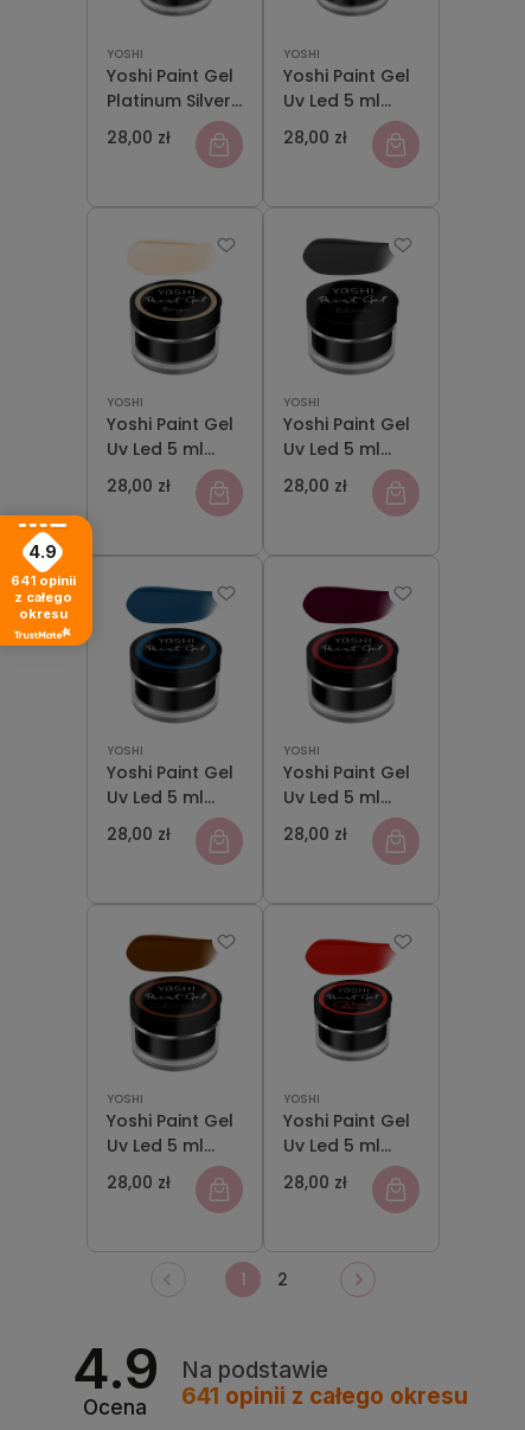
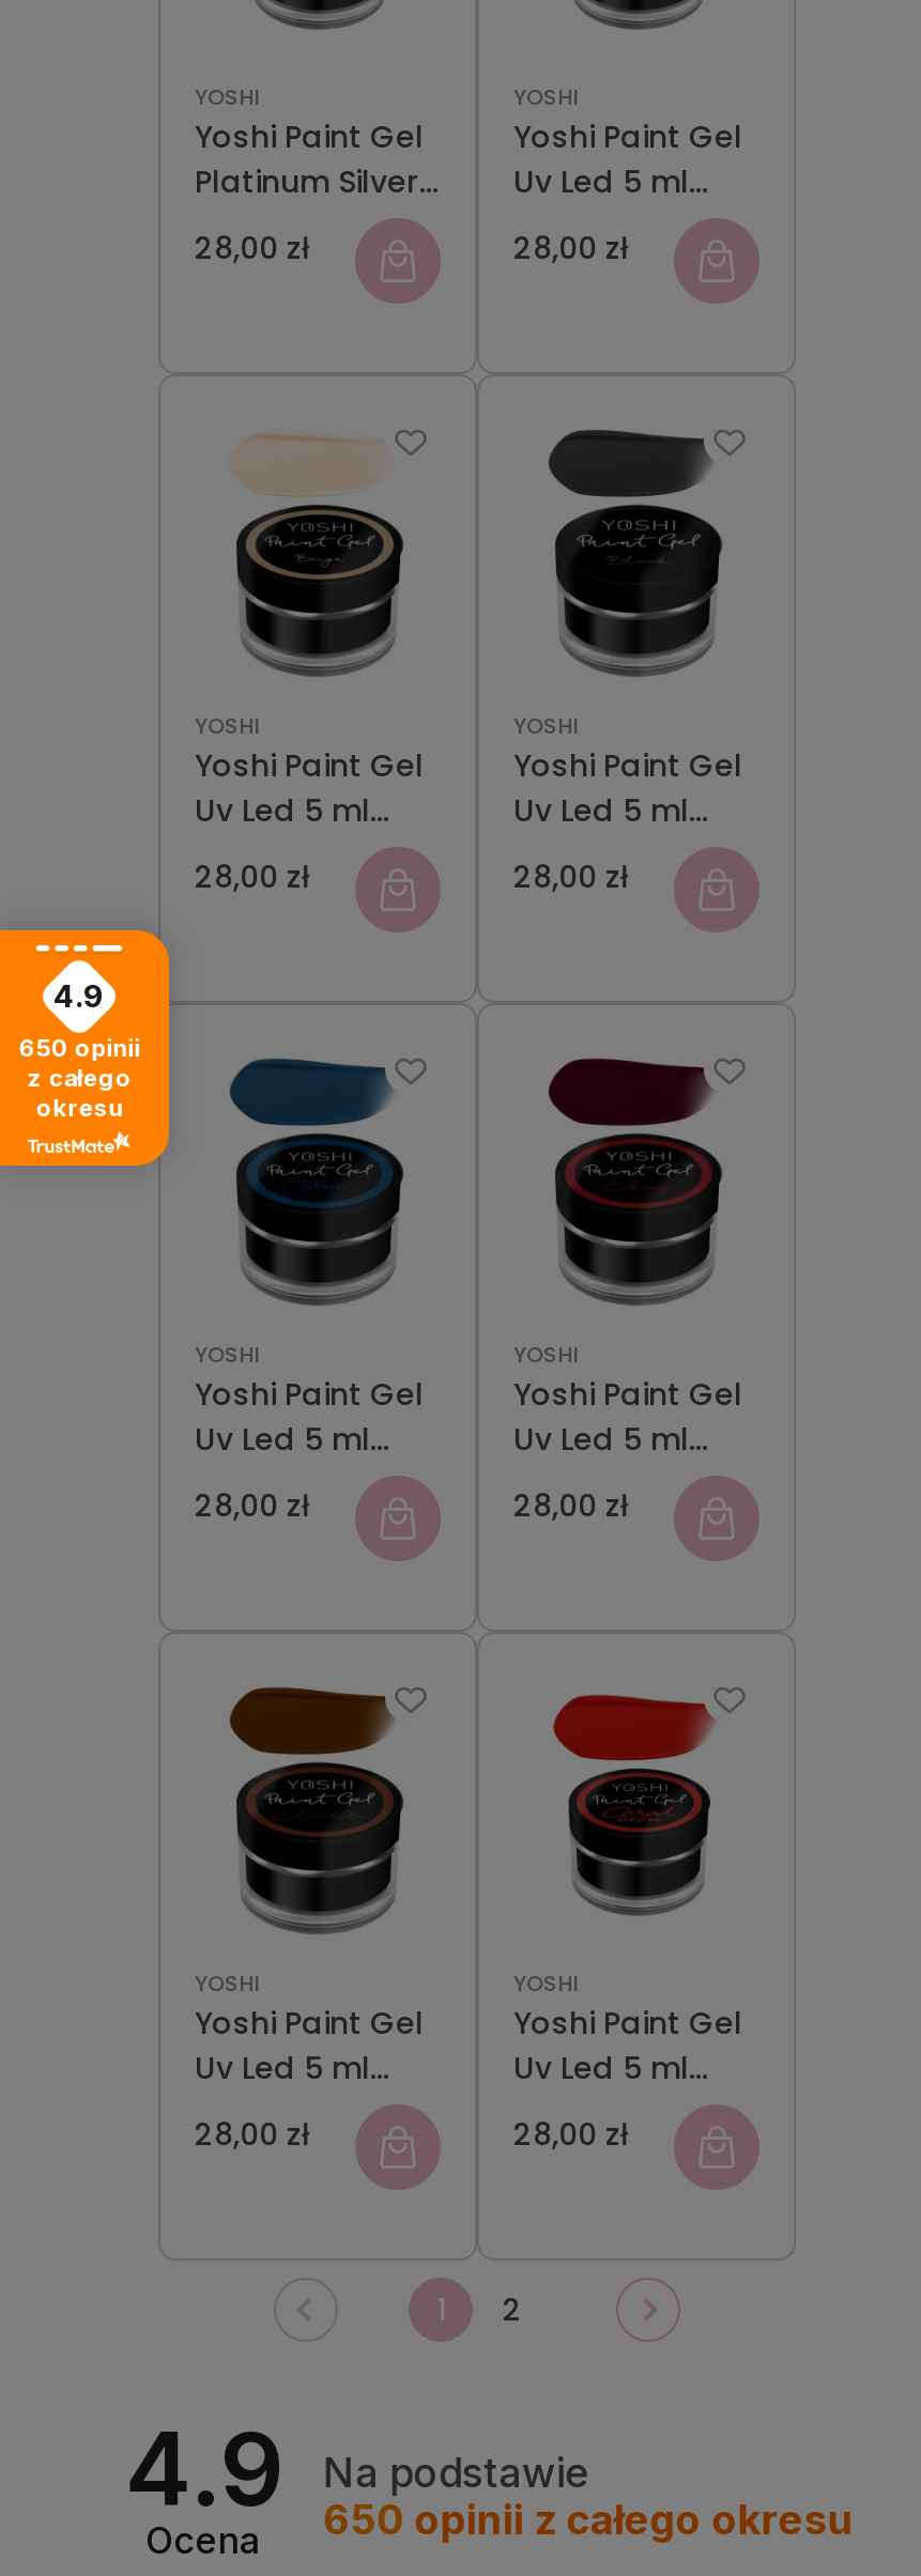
[11,572,76,589] 641 opinii -> [19,1033,141,1063] 650 opinii
[181,1382,468,1409] 641 opinii z całego okresu -> [323,2495,853,2544] 650 opinii z całego okresu

